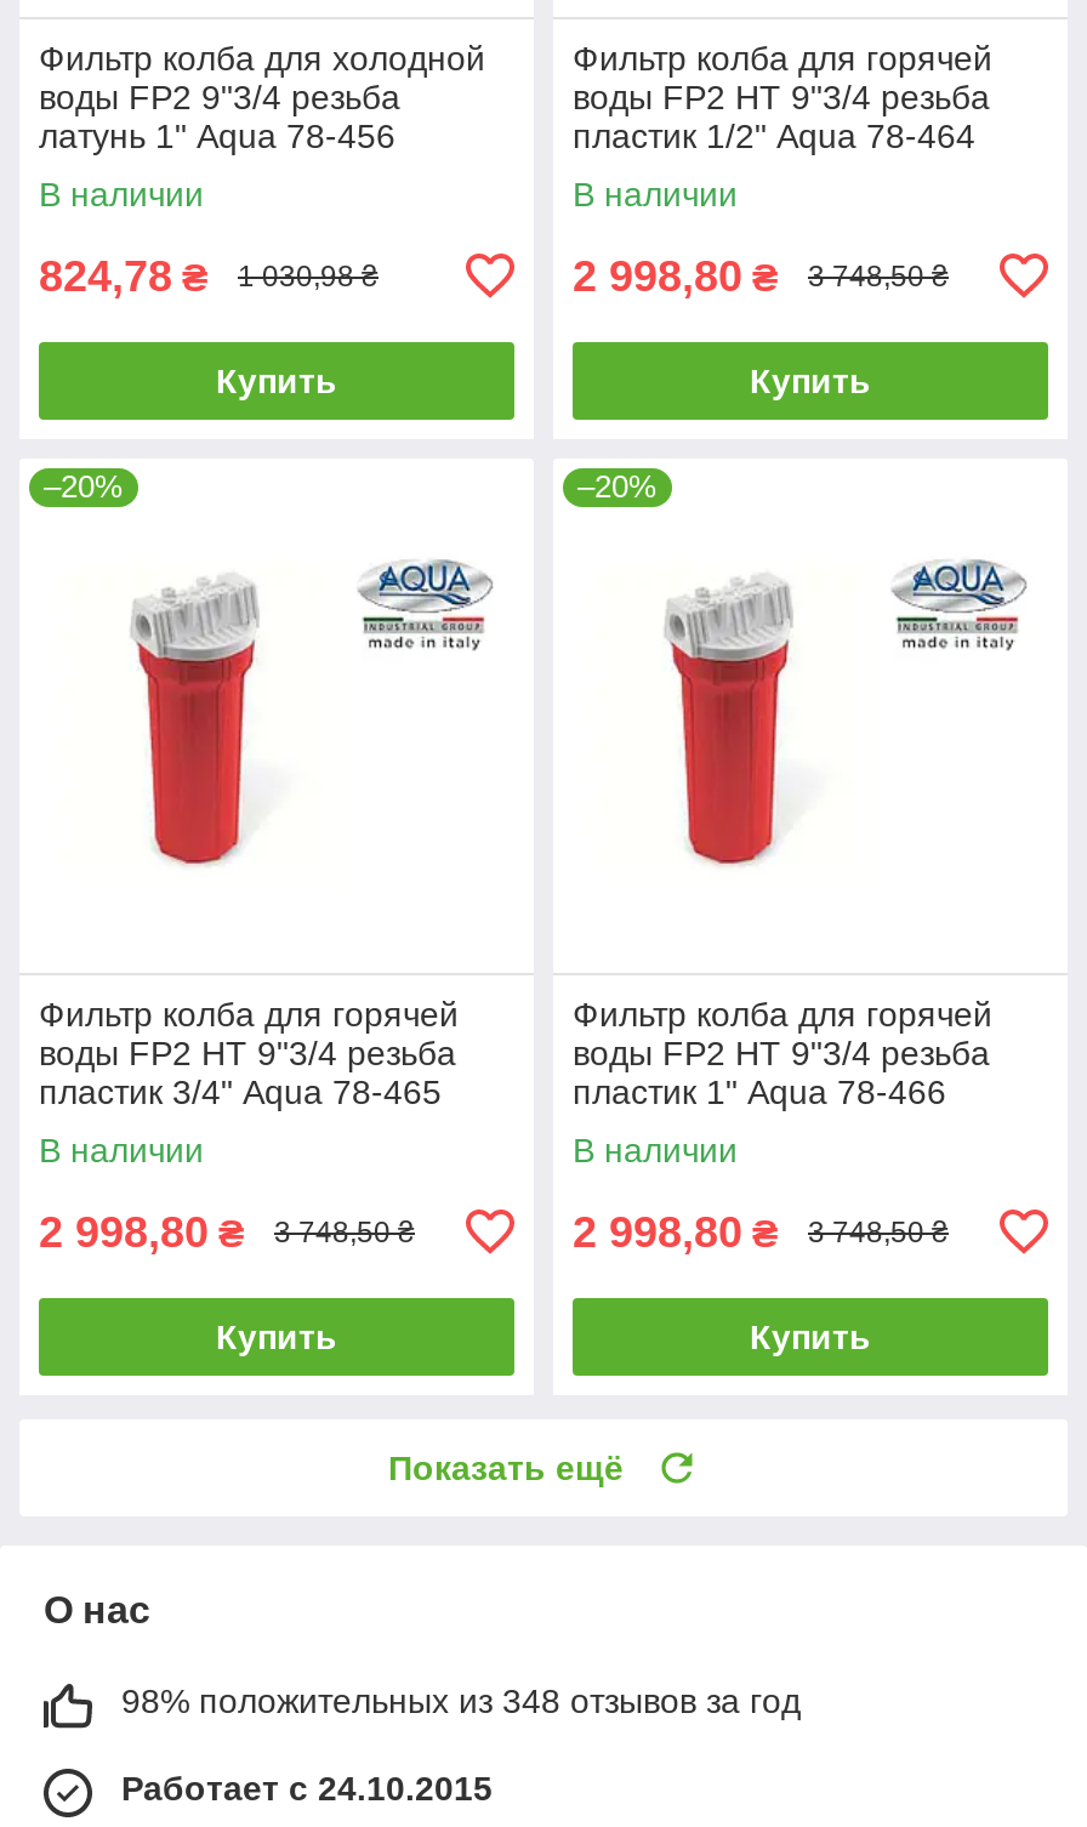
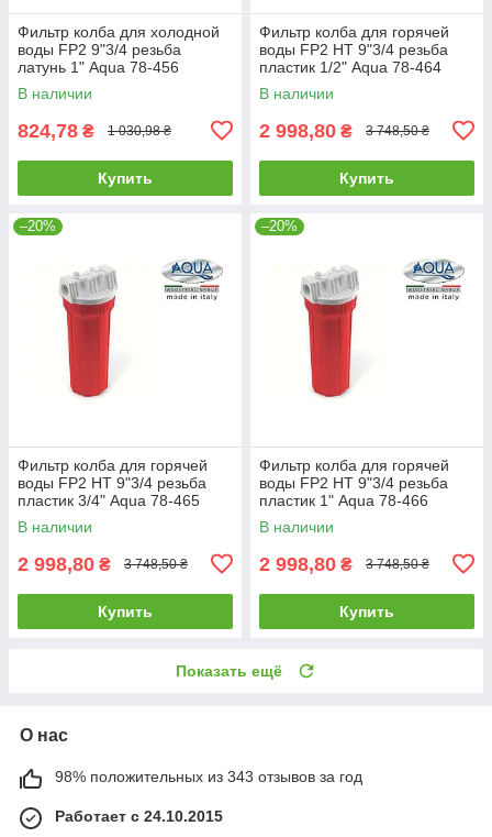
[121,1681,801,1720] 98% положительных из 348 отзывов за год -> [55,767,362,785] 98% положительных из 343 отзывов за год

